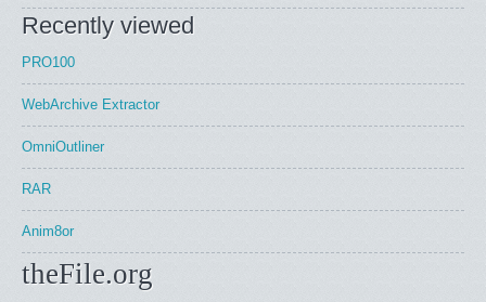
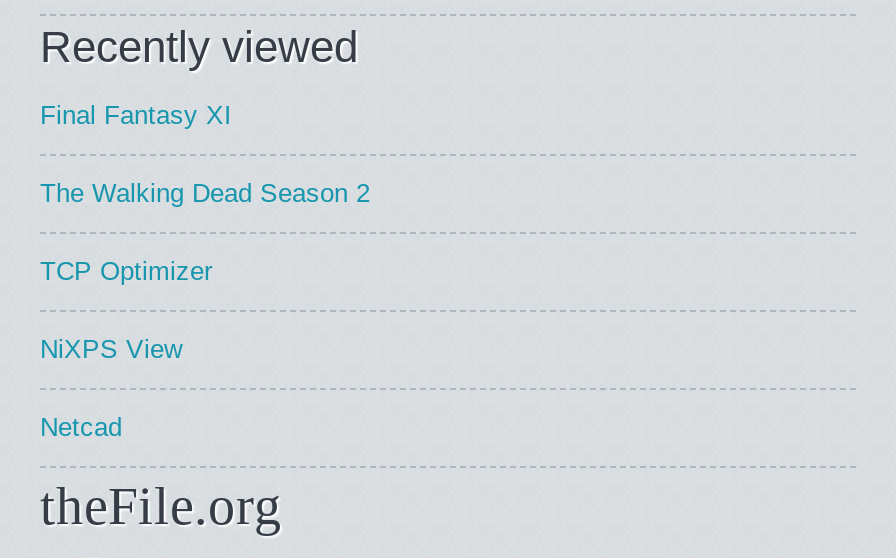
[22,54,75,70] PRO100 -> [40,100,232,130] Final Fantasy XI
[22,96,159,113] WebArchive Extractor -> [40,178,370,208] The Walking Dead Season 2
[22,139,104,155] OmniOutliner -> [40,256,212,286] TCP Optimizer
[22,181,51,197] RAR -> [40,334,182,364] NiXPS View
[22,223,74,239] Anim8or -> [40,412,122,442] Netcad

